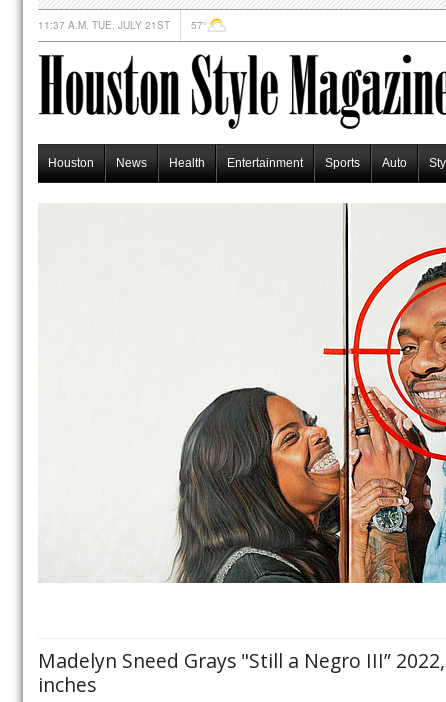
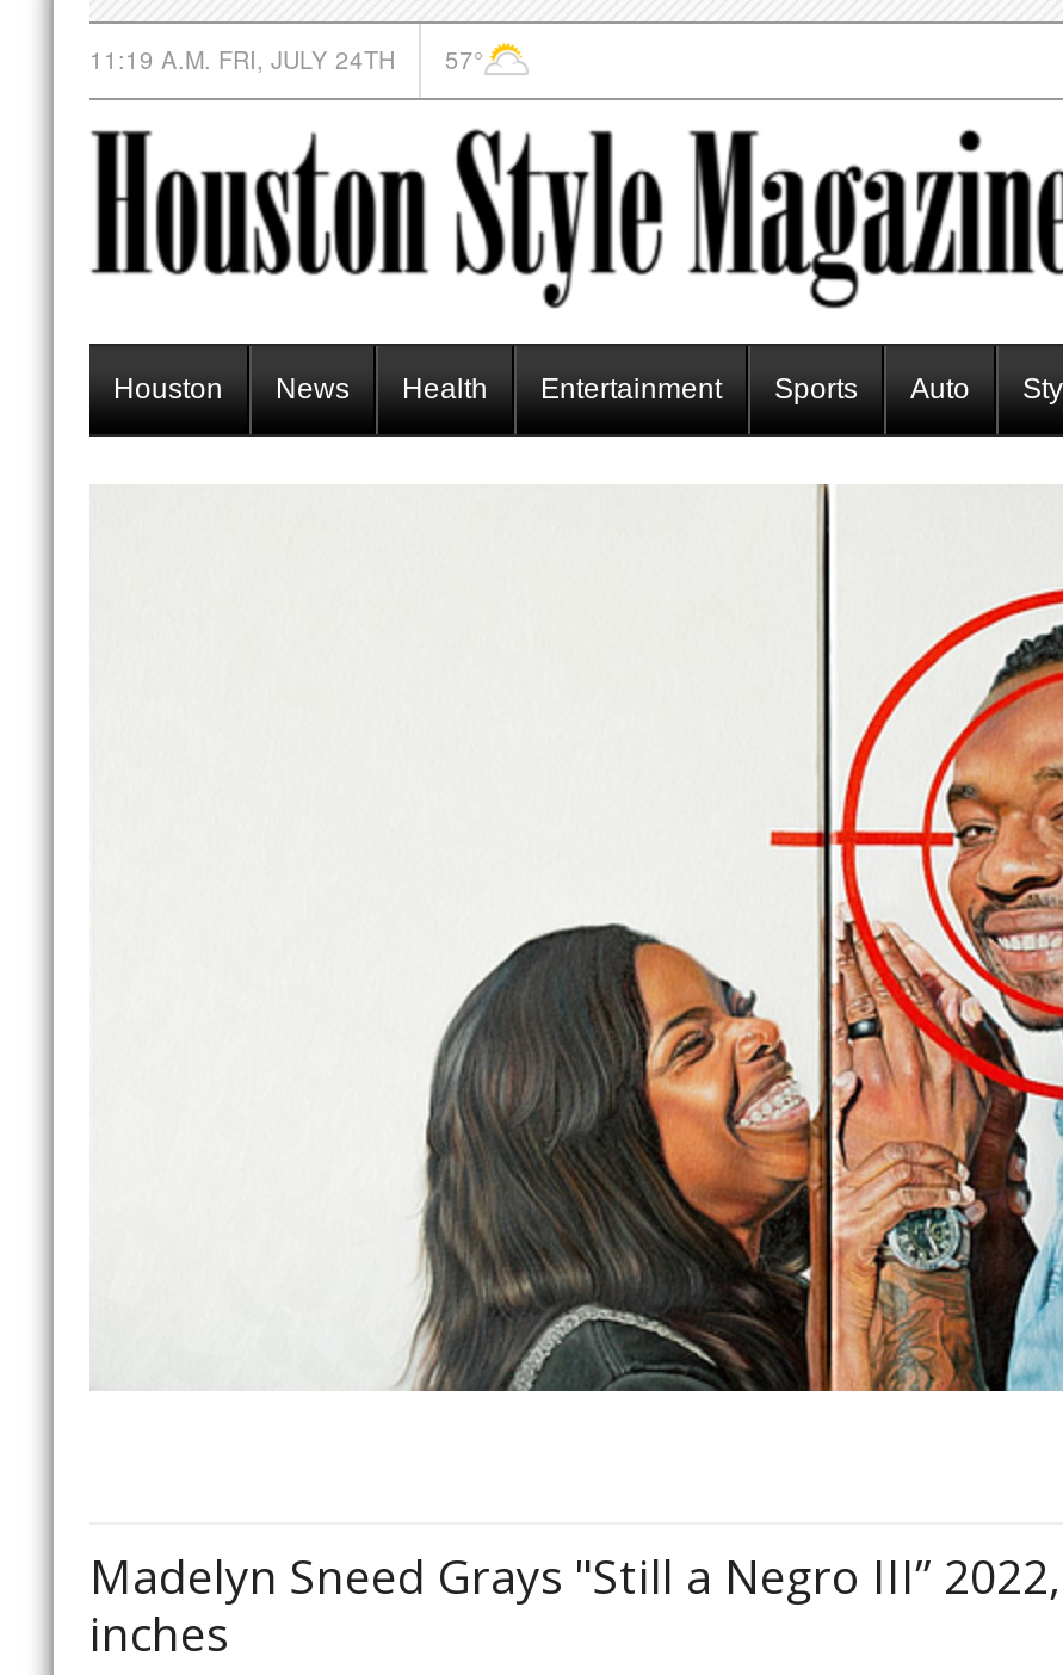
[38,18,207,32] 11:37 A.M. TUE, JULY 21ST 57° -> [89,43,483,76] 11:19 A.M. FRI, JULY 24TH 57°

